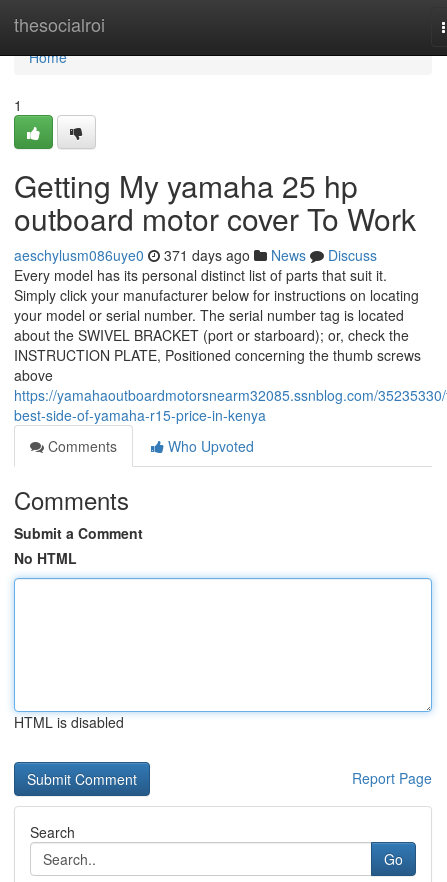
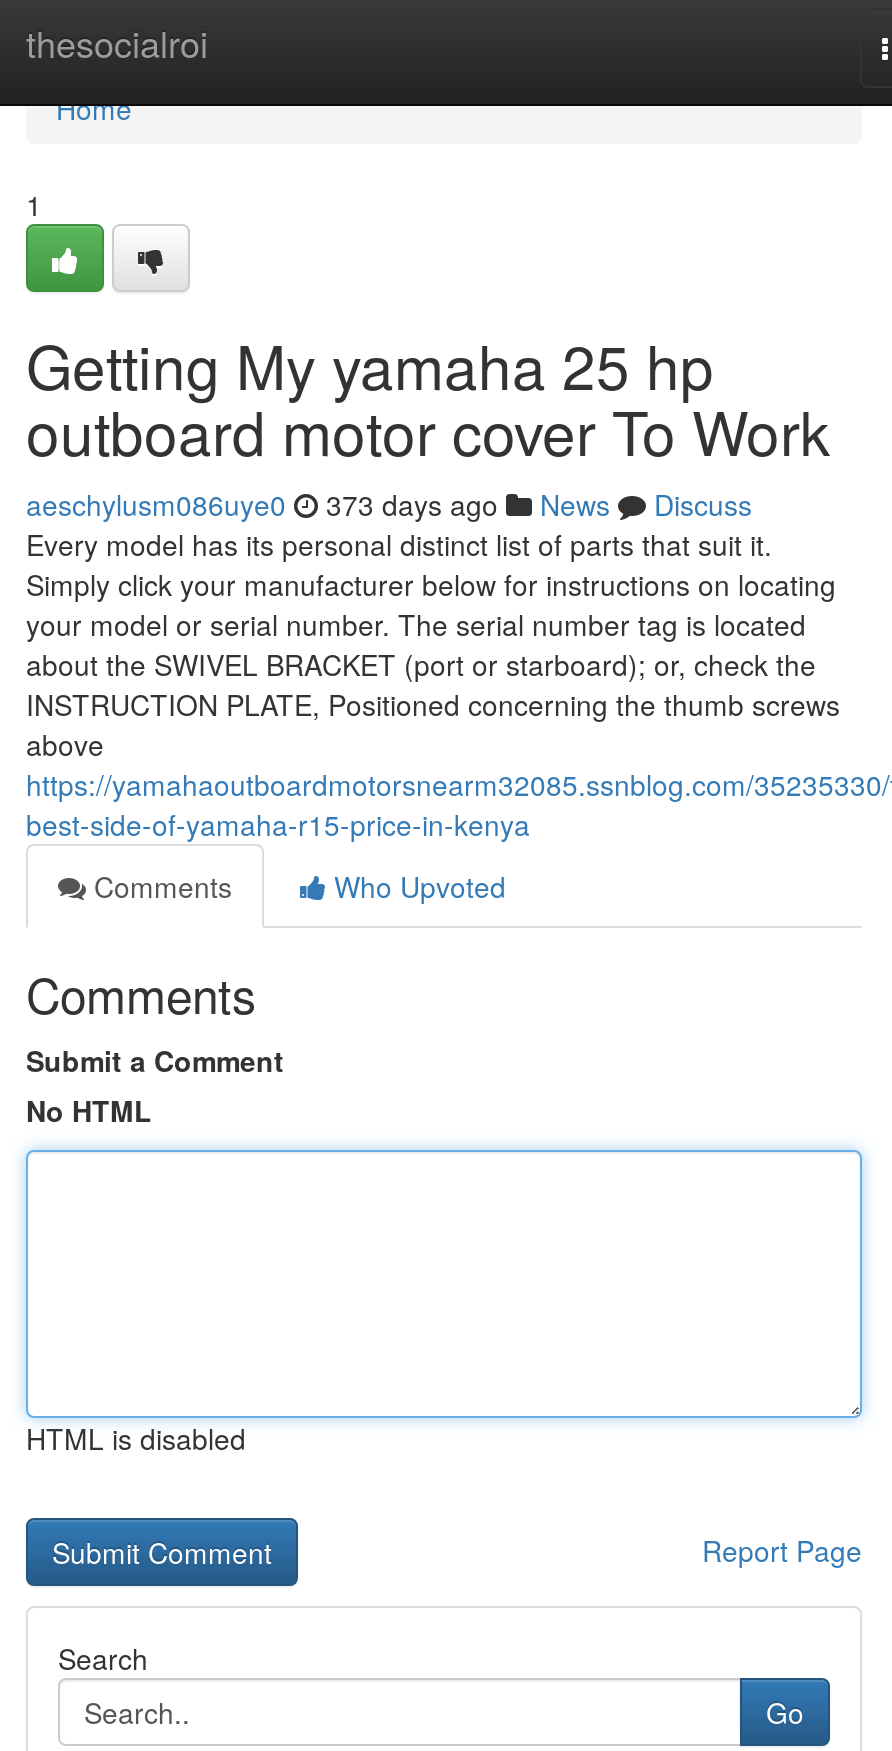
[14,245,377,265] aeschylusm086uye0 371 days ago News Discuss -> [26,484,752,524] aeschylusm086uye0 373 days ago News Discuss

